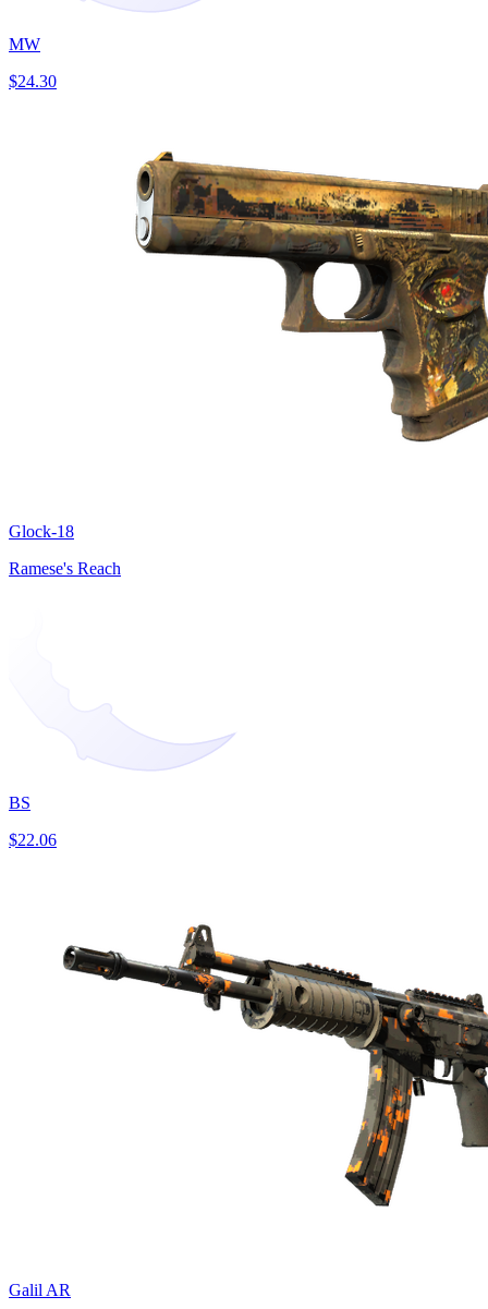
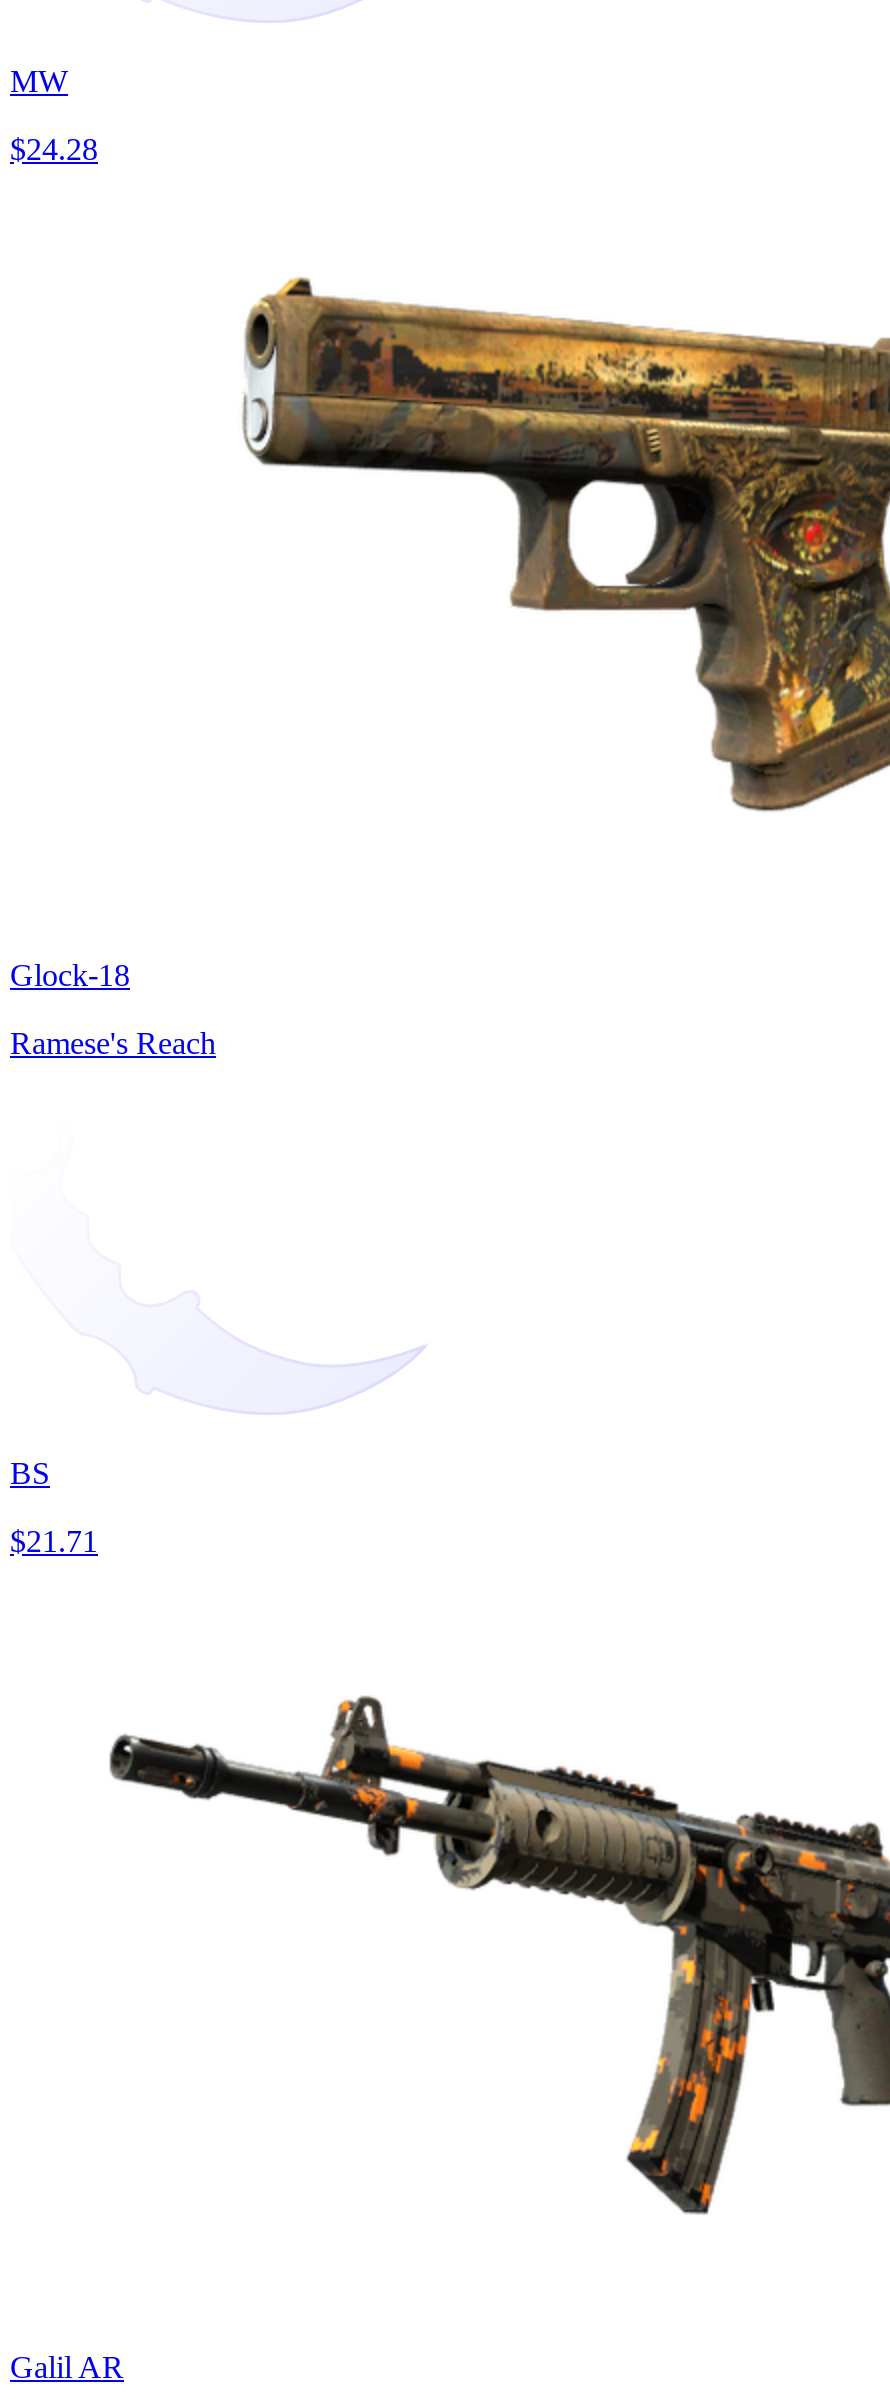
[9,71,57,90] $24.30 -> [10,131,98,165] $24.28
[9,830,57,849] $22.06 -> [10,1523,98,1557] $21.71

